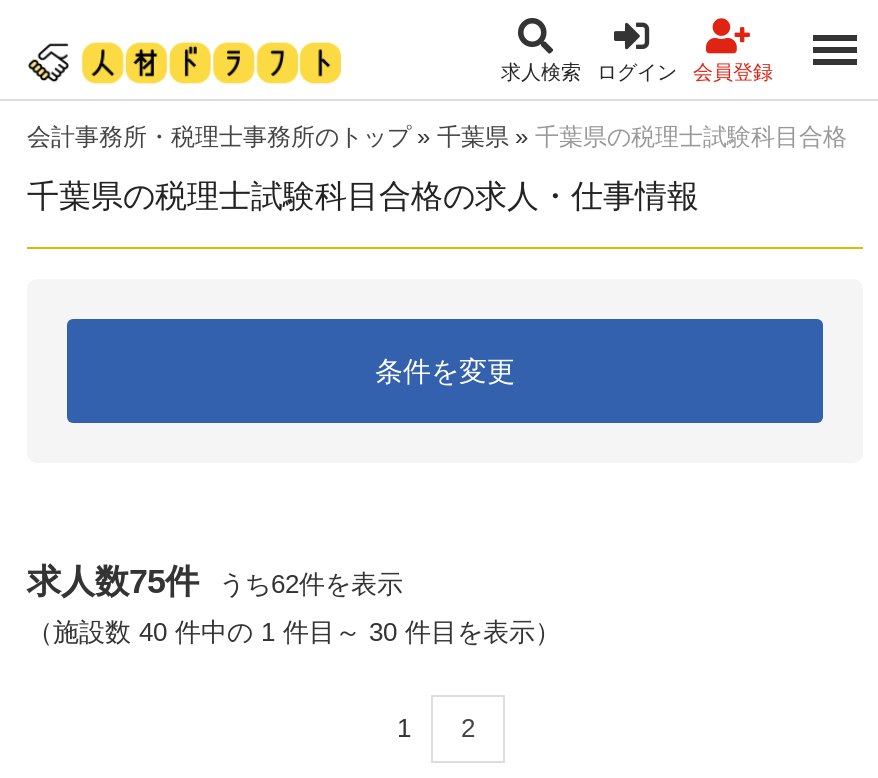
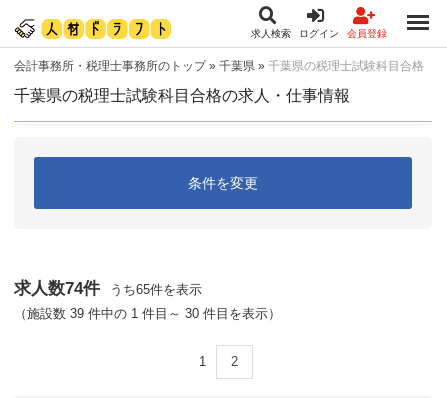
[27,563,199,601] 求人数75件 -> [14,279,100,298] 求人数74件
[219,569,403,599] うち62件を表示 -> [110,282,202,297] うち65件を表示
[27,617,561,647] （施設数 40 件中の 1 件目～ 30 件目を表示） -> [14,306,281,321] （施設数 39 件中の 1 件目～ 30 件目を表示）

